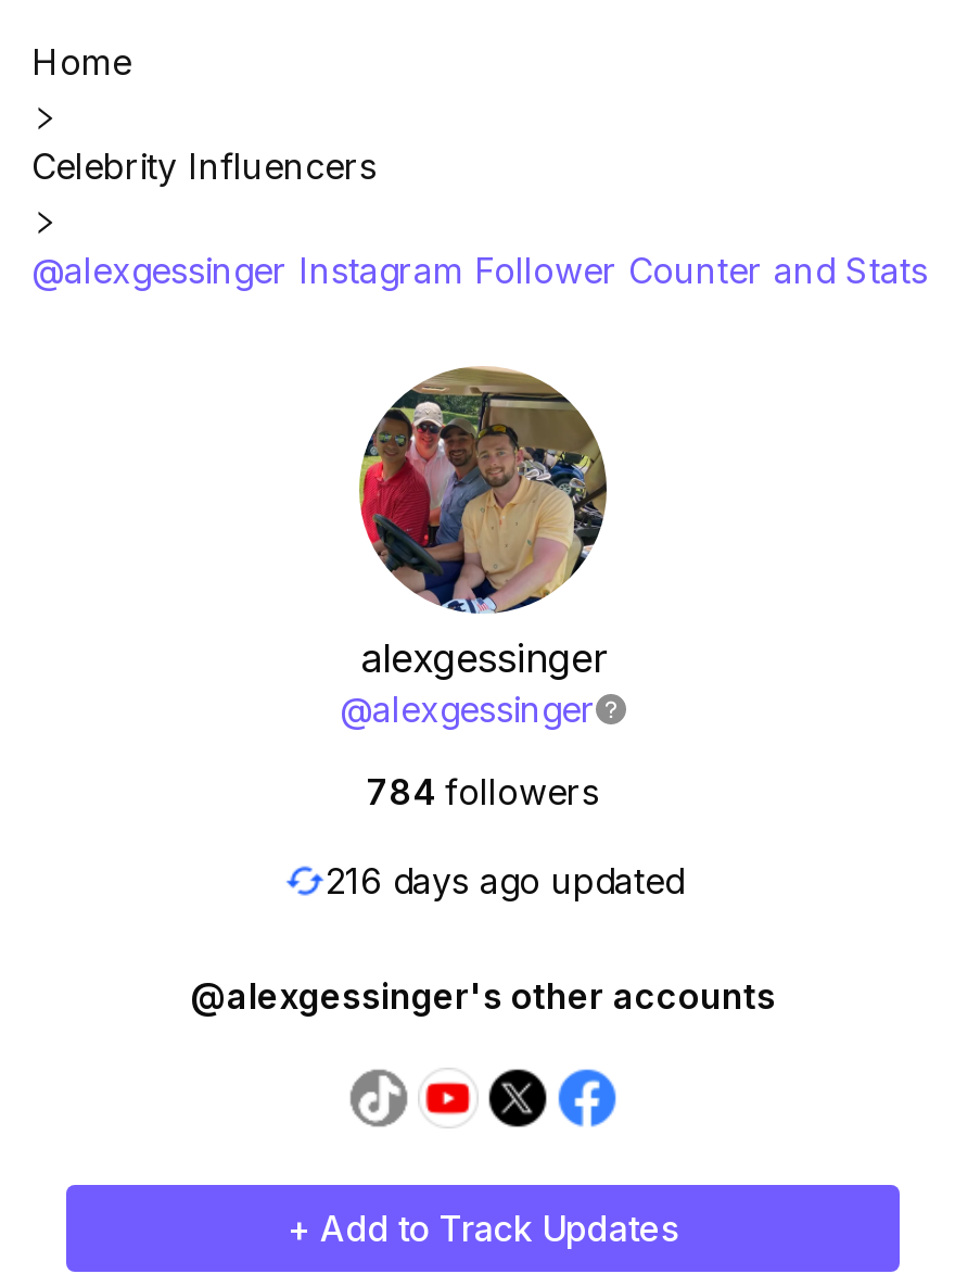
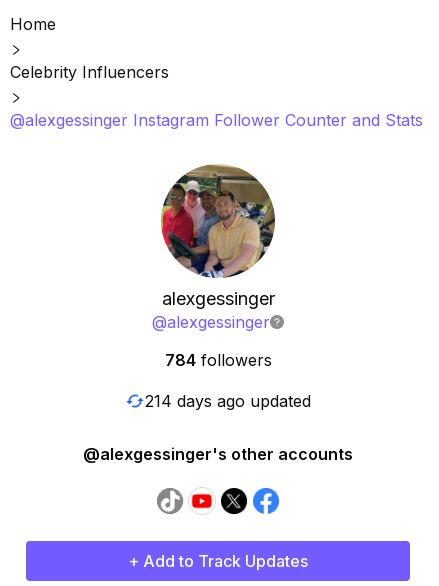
[326,858,684,901] 216 days ago updated -> [145,390,311,410] 214 days ago updated

